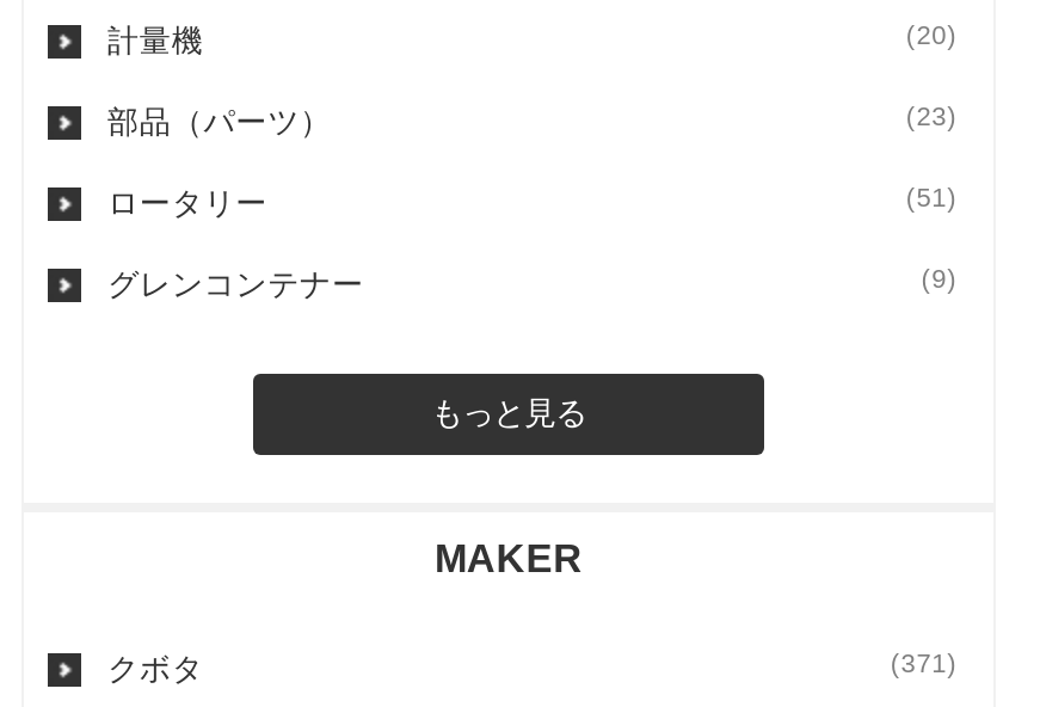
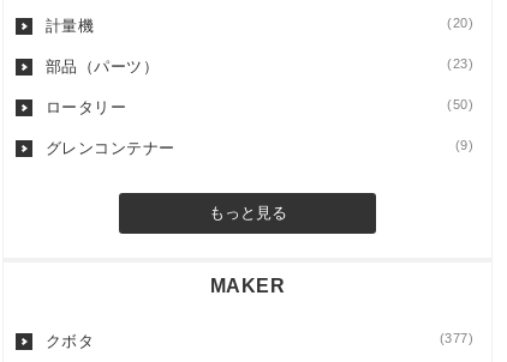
[906,183,958,211] (51) -> [447,97,473,111] (50)
[891,648,958,677] (371) -> [440,331,473,345] (377)

